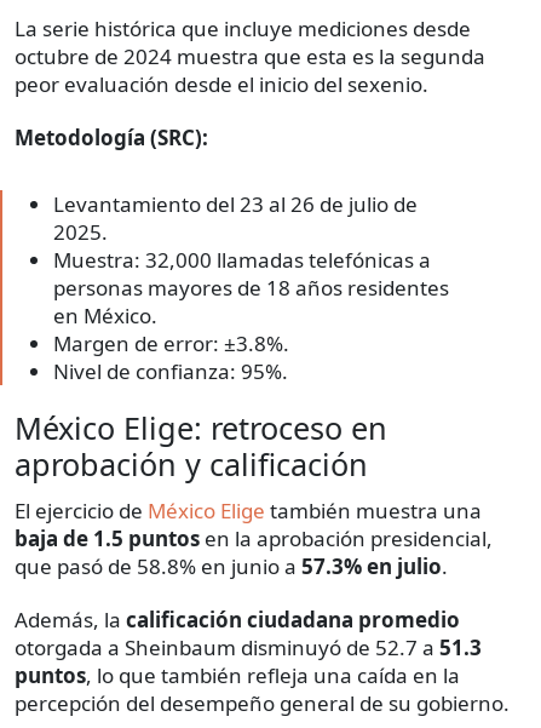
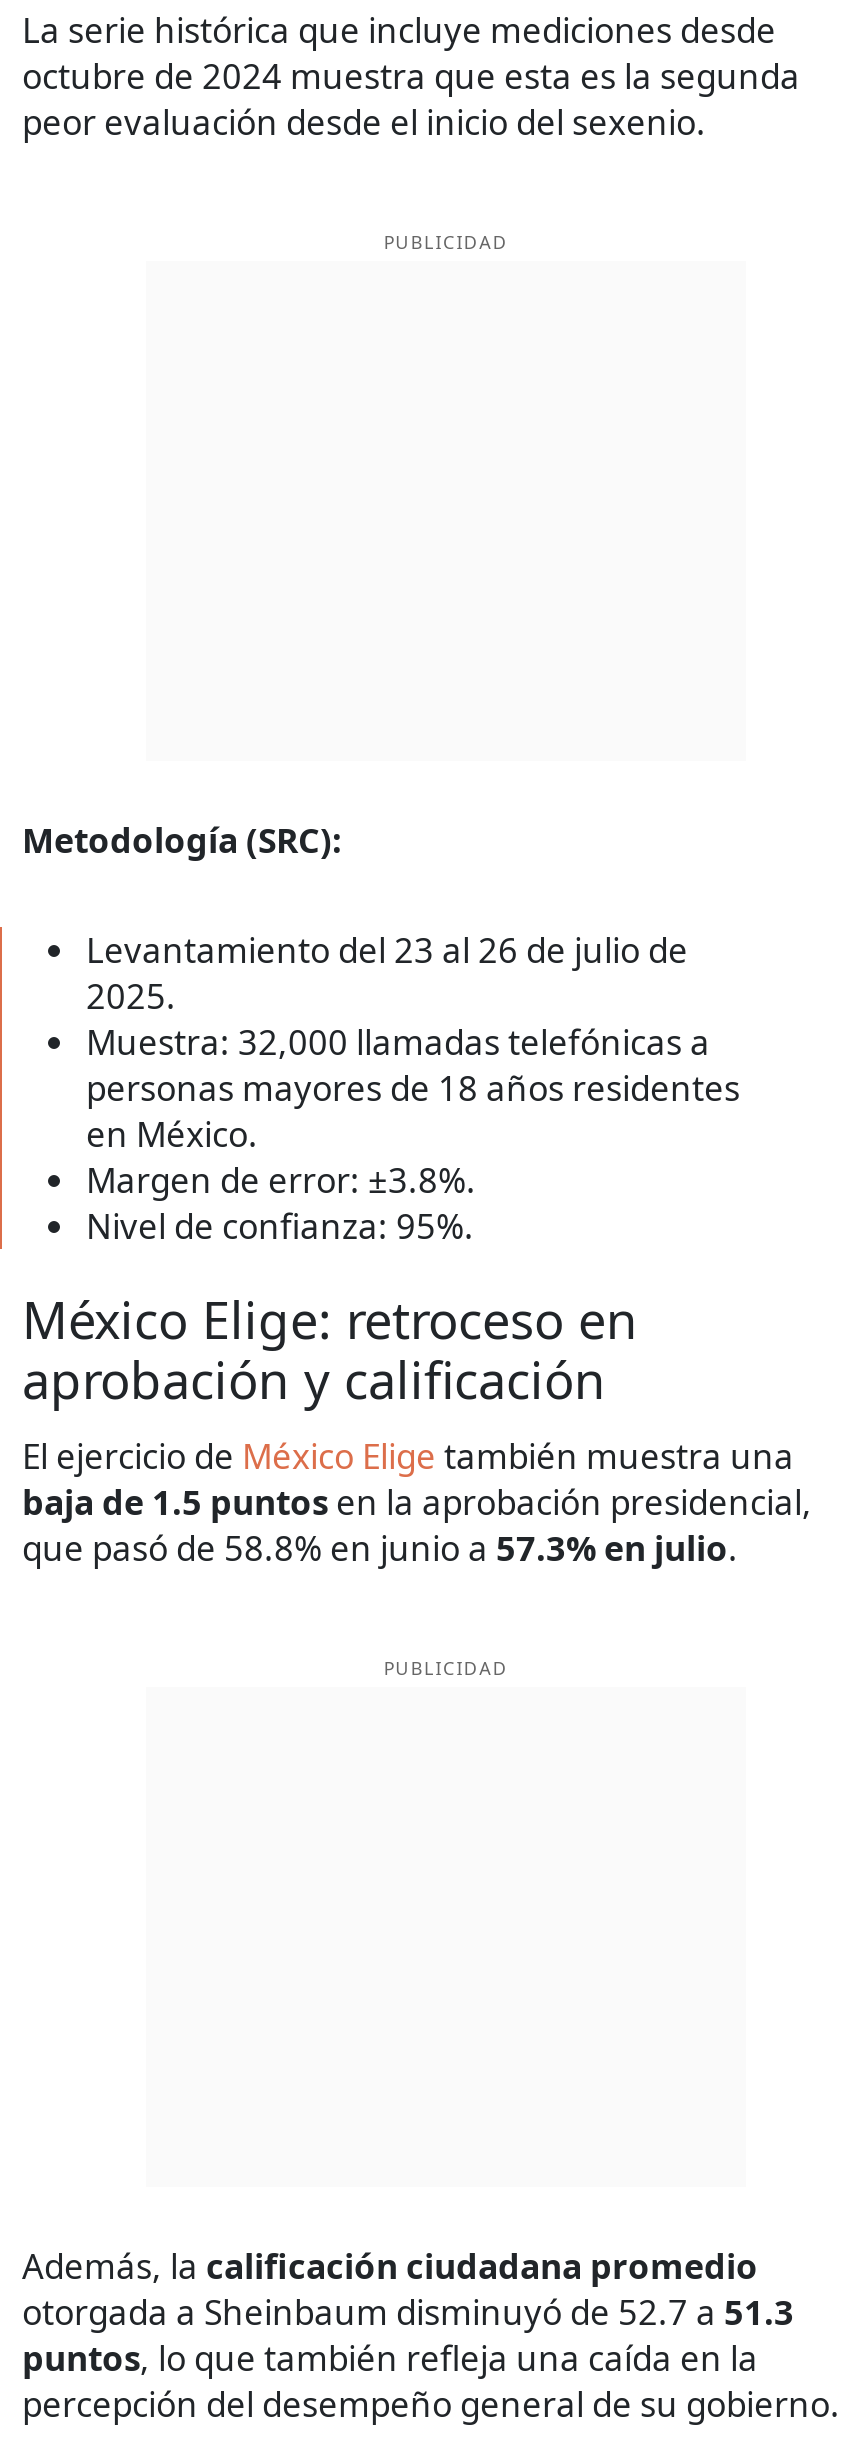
none -> [384,230,508,256] PUBLICIDAD
none -> [384,1656,508,1682] PUBLICIDAD

